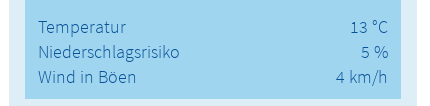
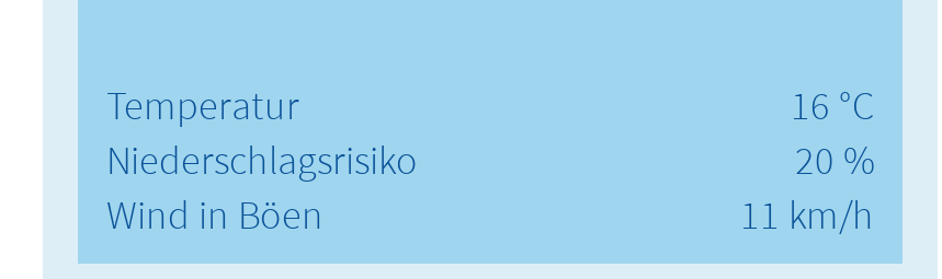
[350,15,388,38] 13 °C -> [791,80,874,131] 16 °C
[361,40,388,63] 5 % -> [795,135,874,185] 20 %
[336,65,388,88] 4 km/h -> [740,190,874,240] 11 km/h

